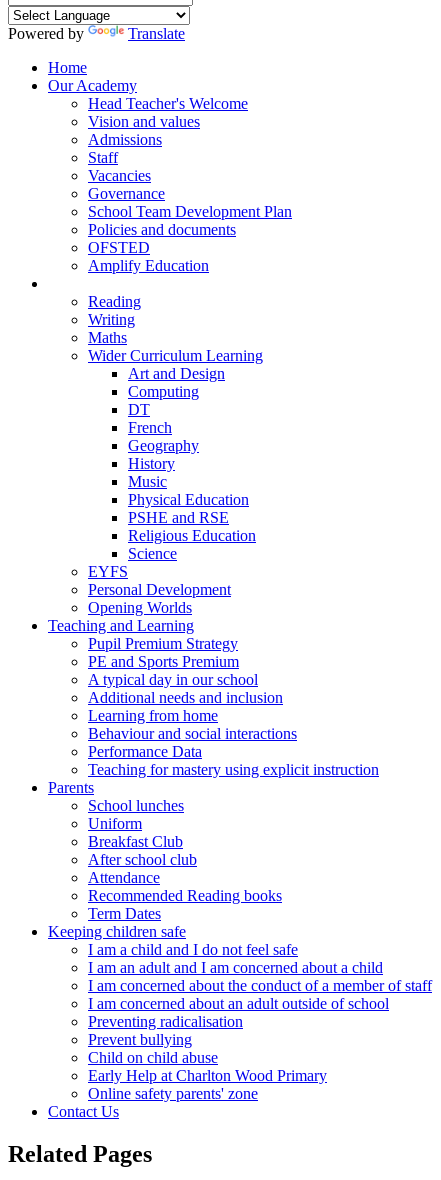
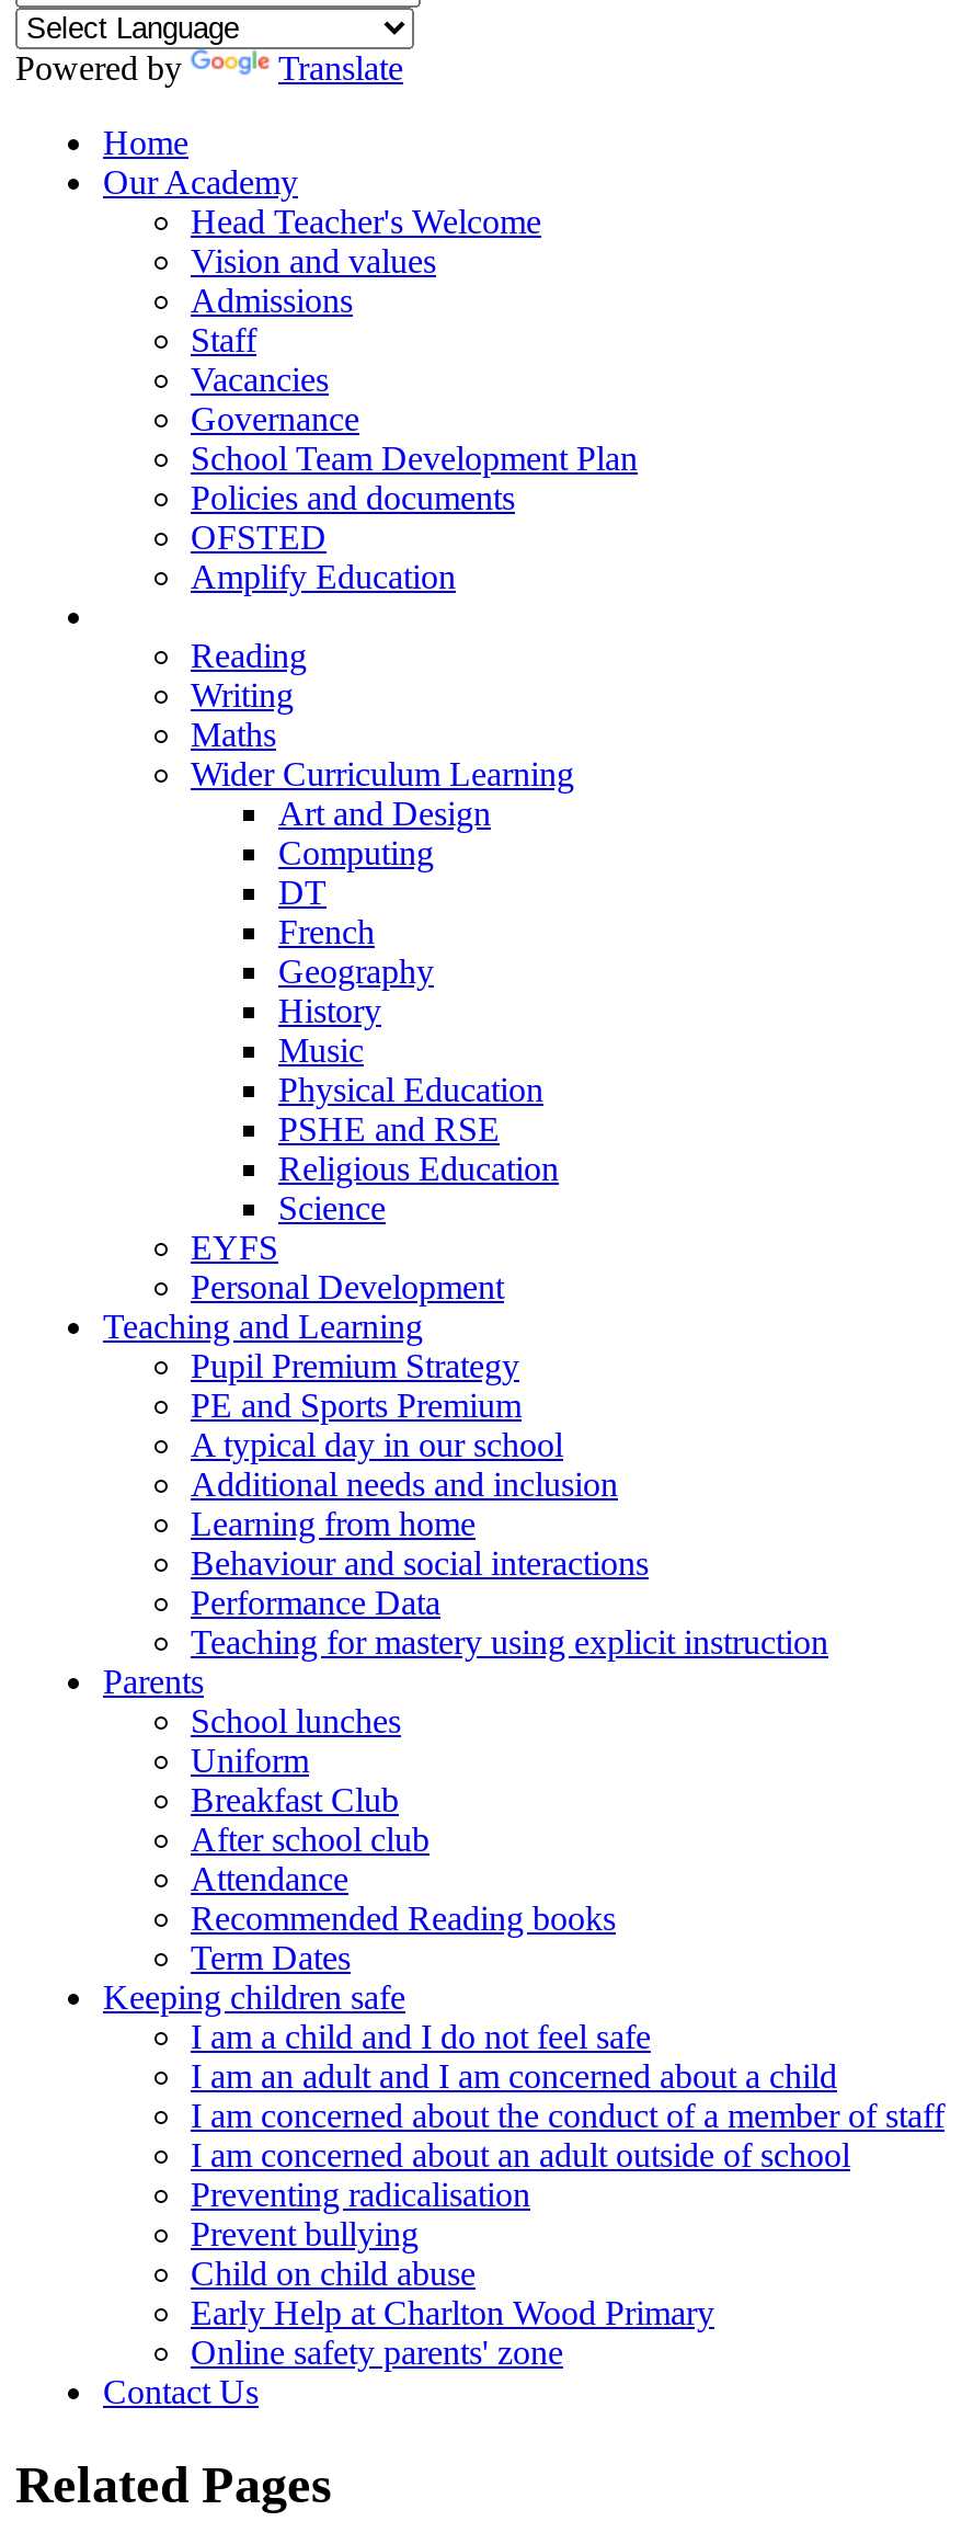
[88,599,192,616] Opening Worlds -> none

